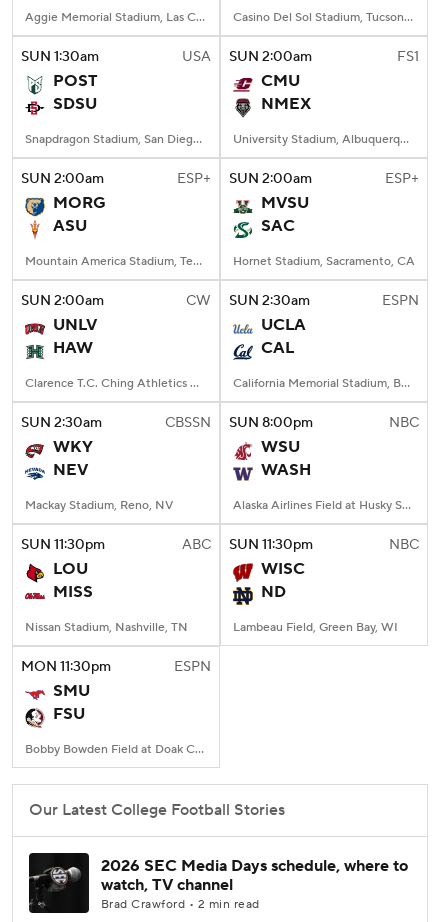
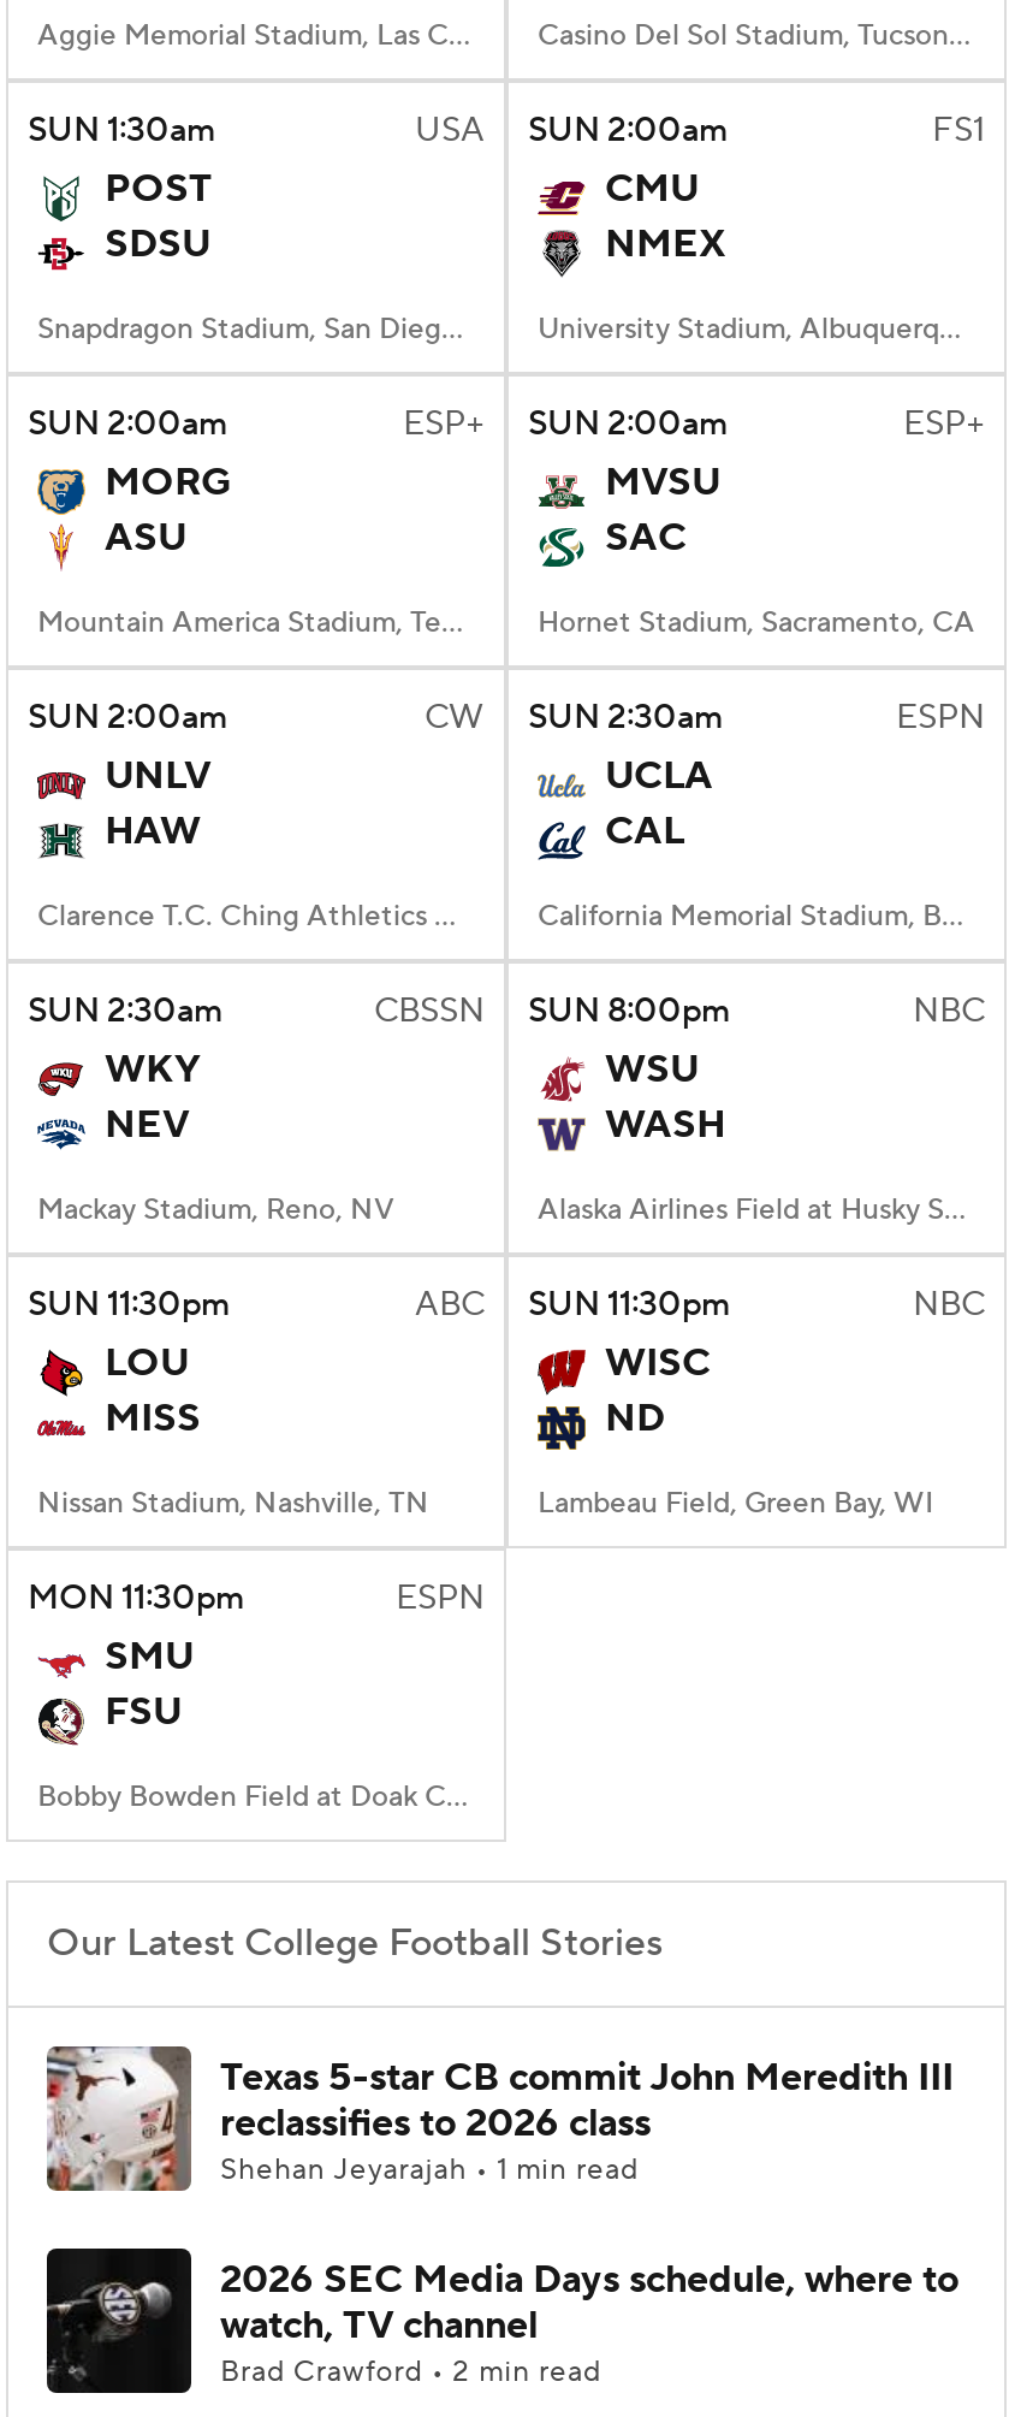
none -> [44,2044,954,2193] [image] | Texas 5-star CB commit John Meredith III | reclassifies to 2026 class | Shehan Jeyarajah • 1 min read

